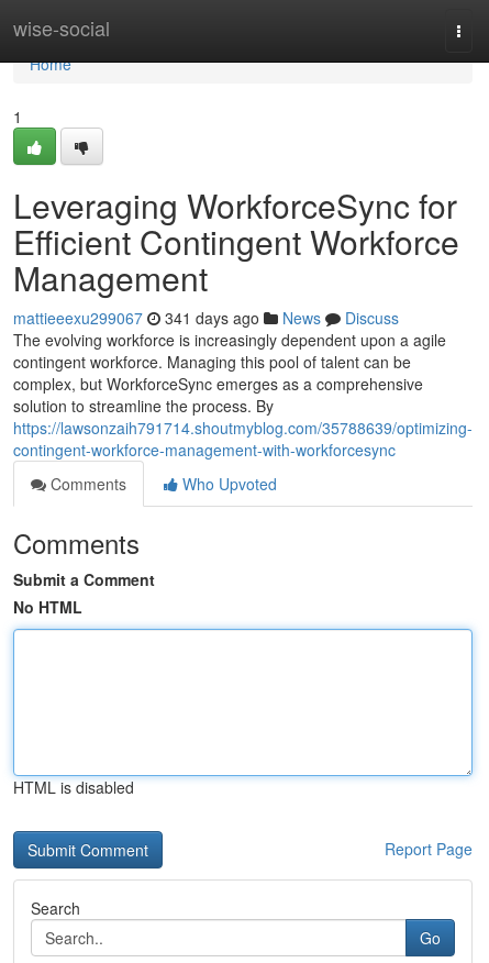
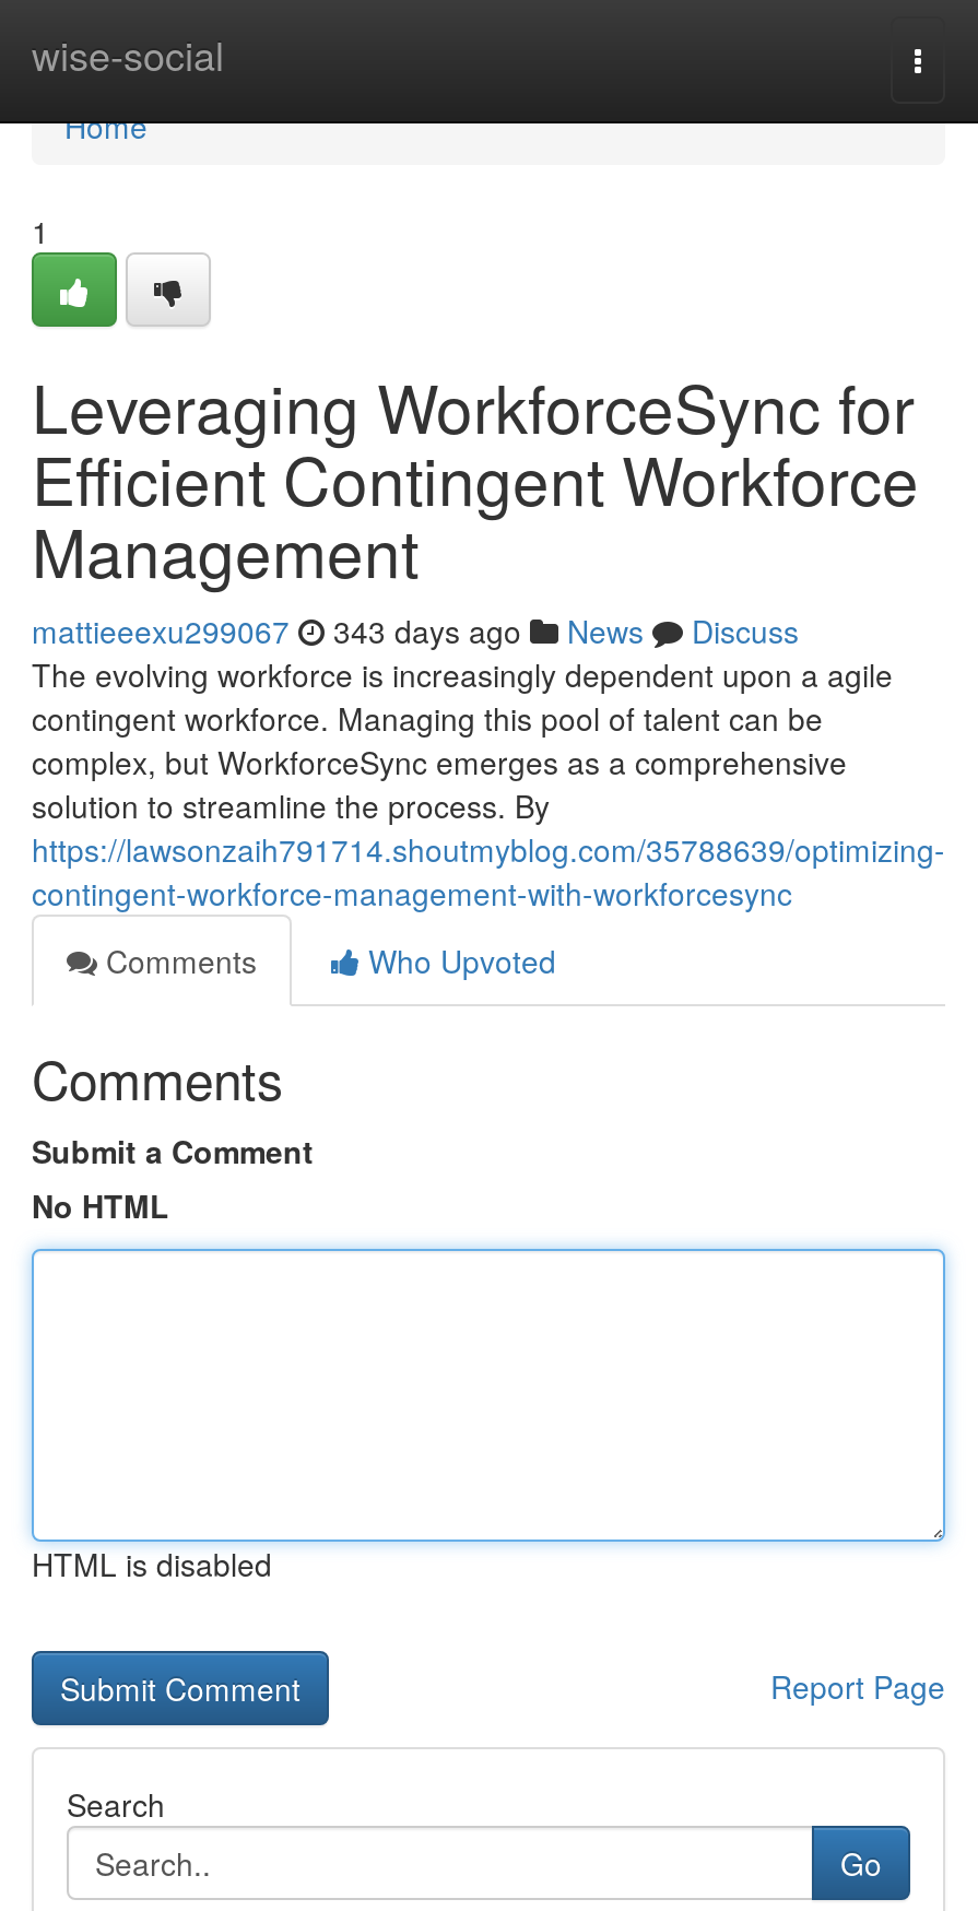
[13,307,399,329] mattieeexu299067 341 days ago News Discuss -> [32,609,799,652] mattieeexu299067 343 days ago News Discuss

